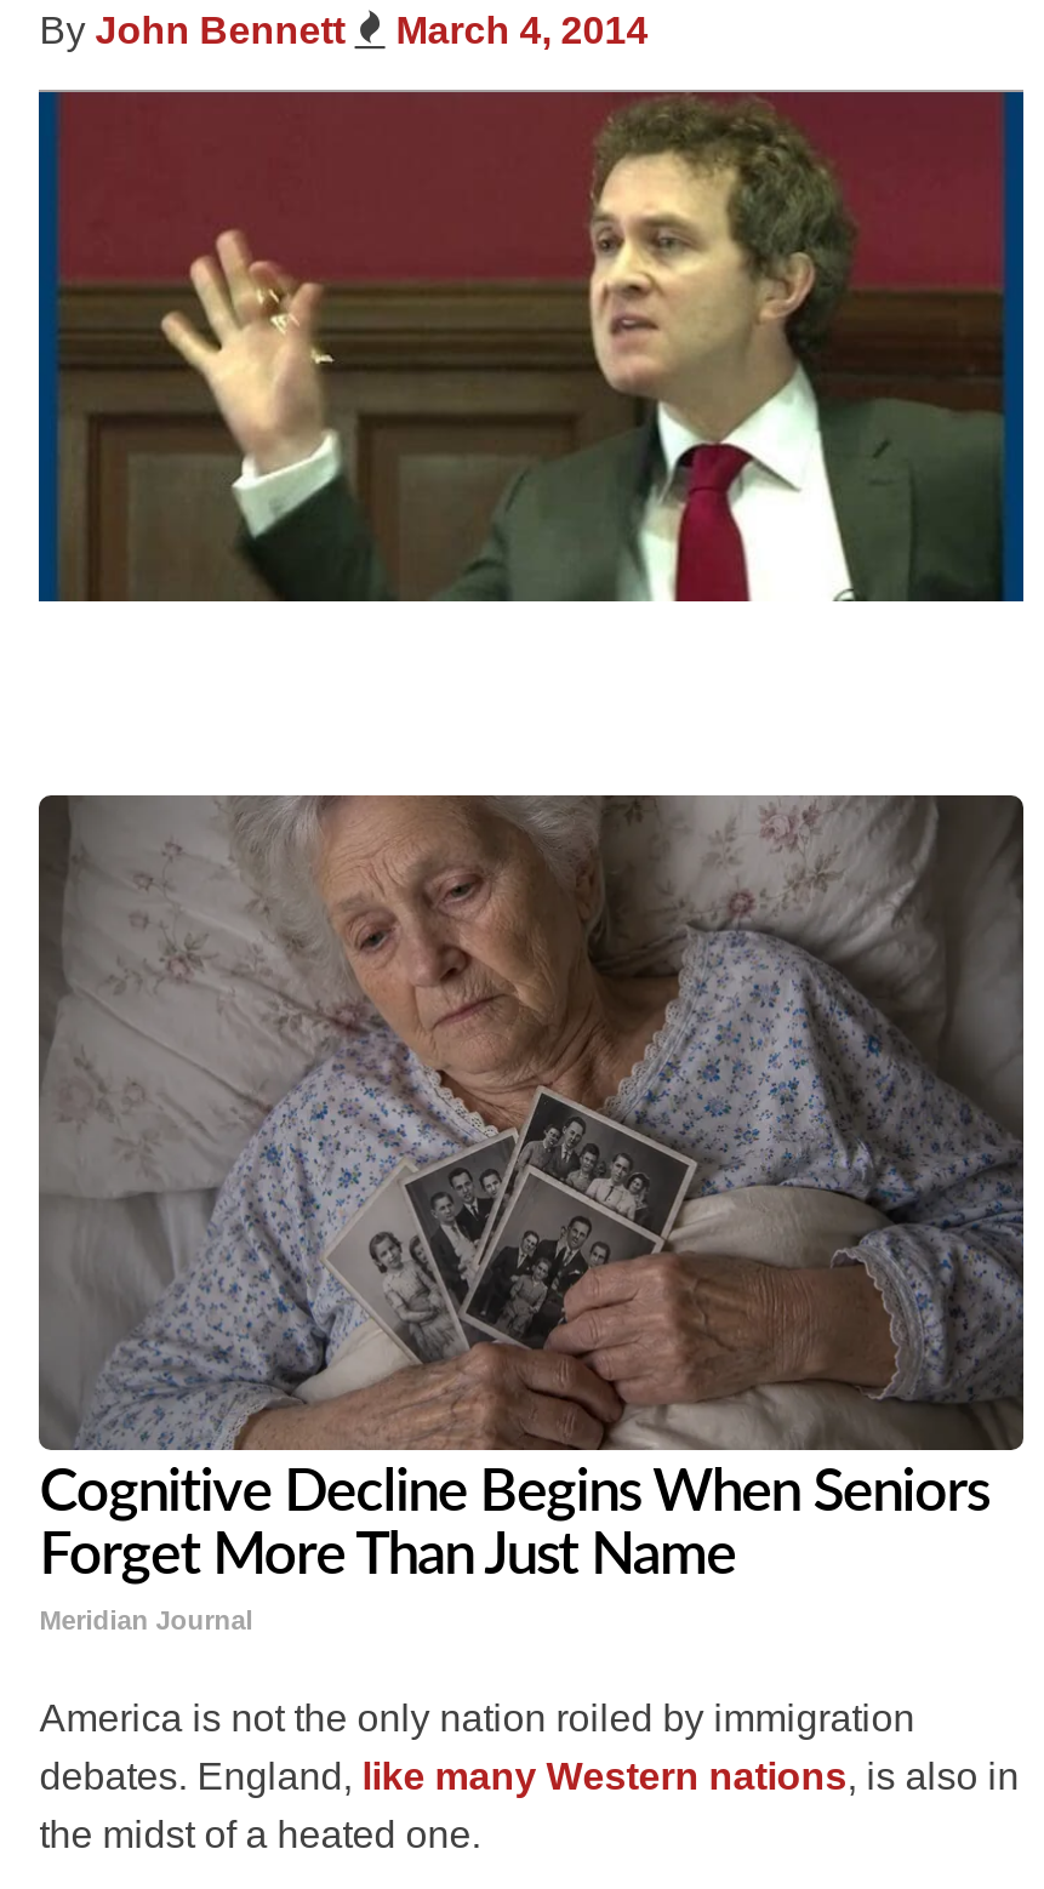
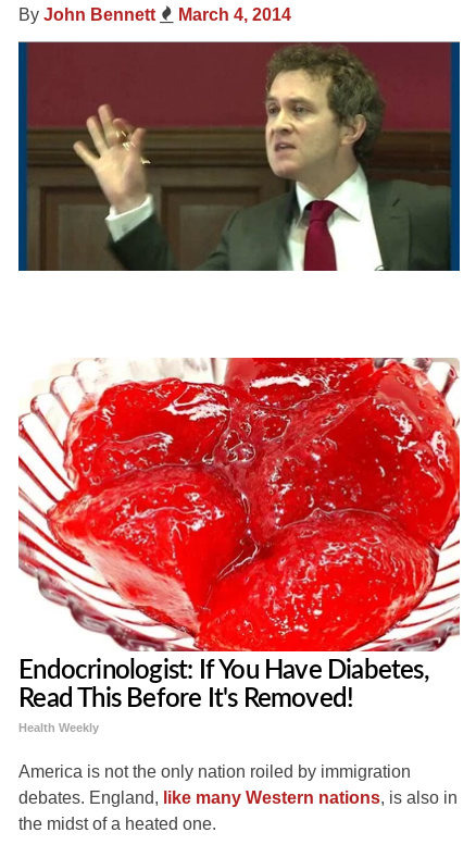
[36,793,1026,1635] [image] | Cognitive Decline Begins When Seniors | Forget More Than Just Name | Meridian Journal -> [17,357,461,734] [image] | Endocrinologist: If You Have Diabetes, | Read This Before It's Removed! | Health Weekly

